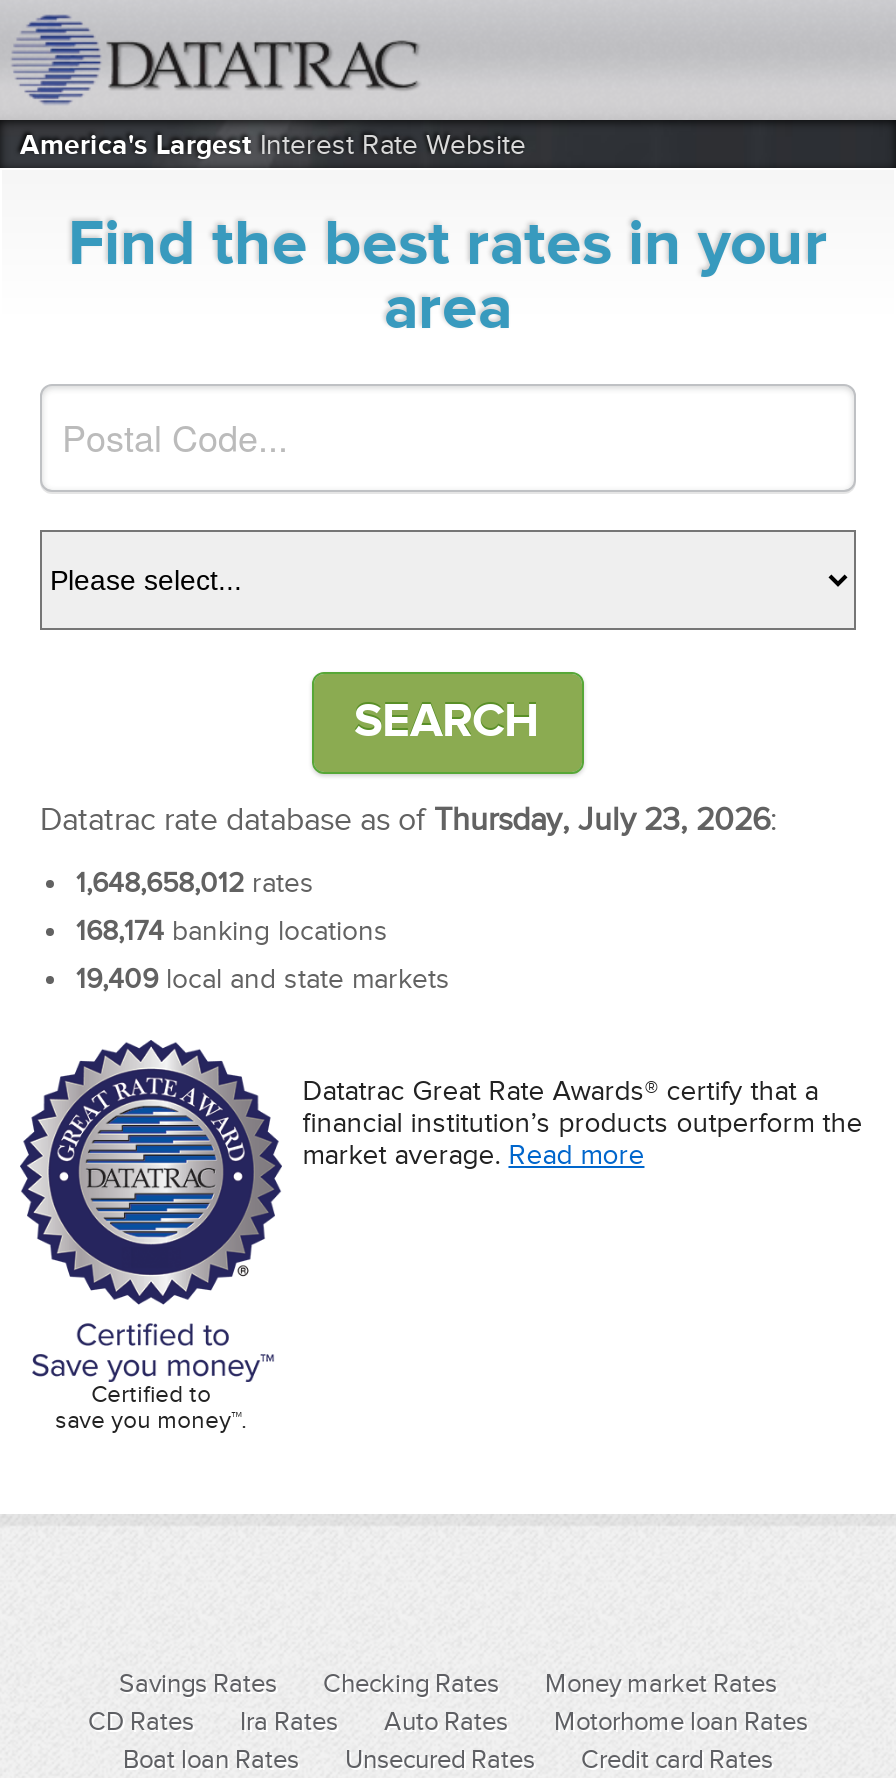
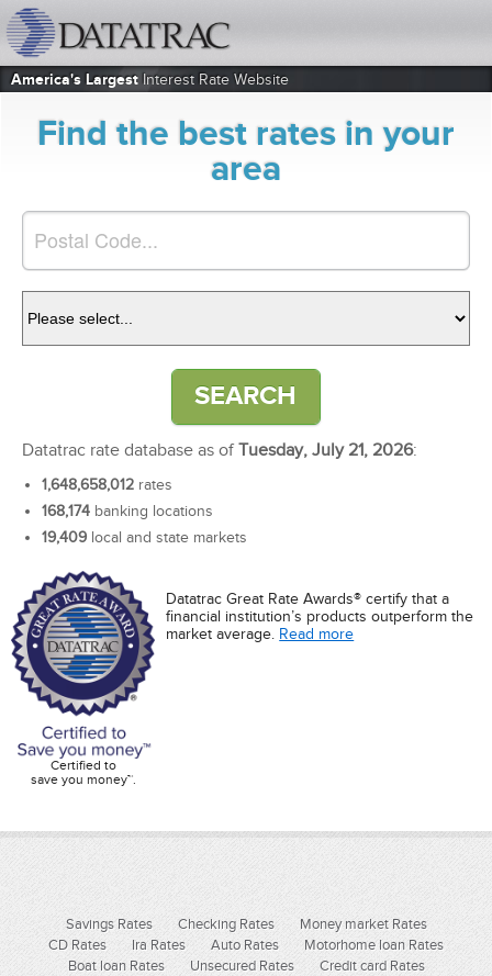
[40,802,778,838] Datatrac rate database as of Thursday, July 23, 2026: -> [22,440,417,460] Datatrac rate database as of Tuesday, July 21, 2026:

